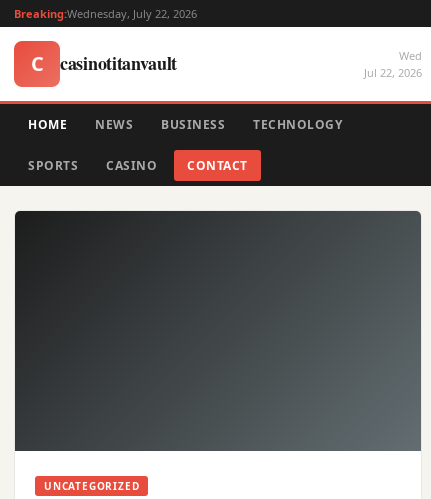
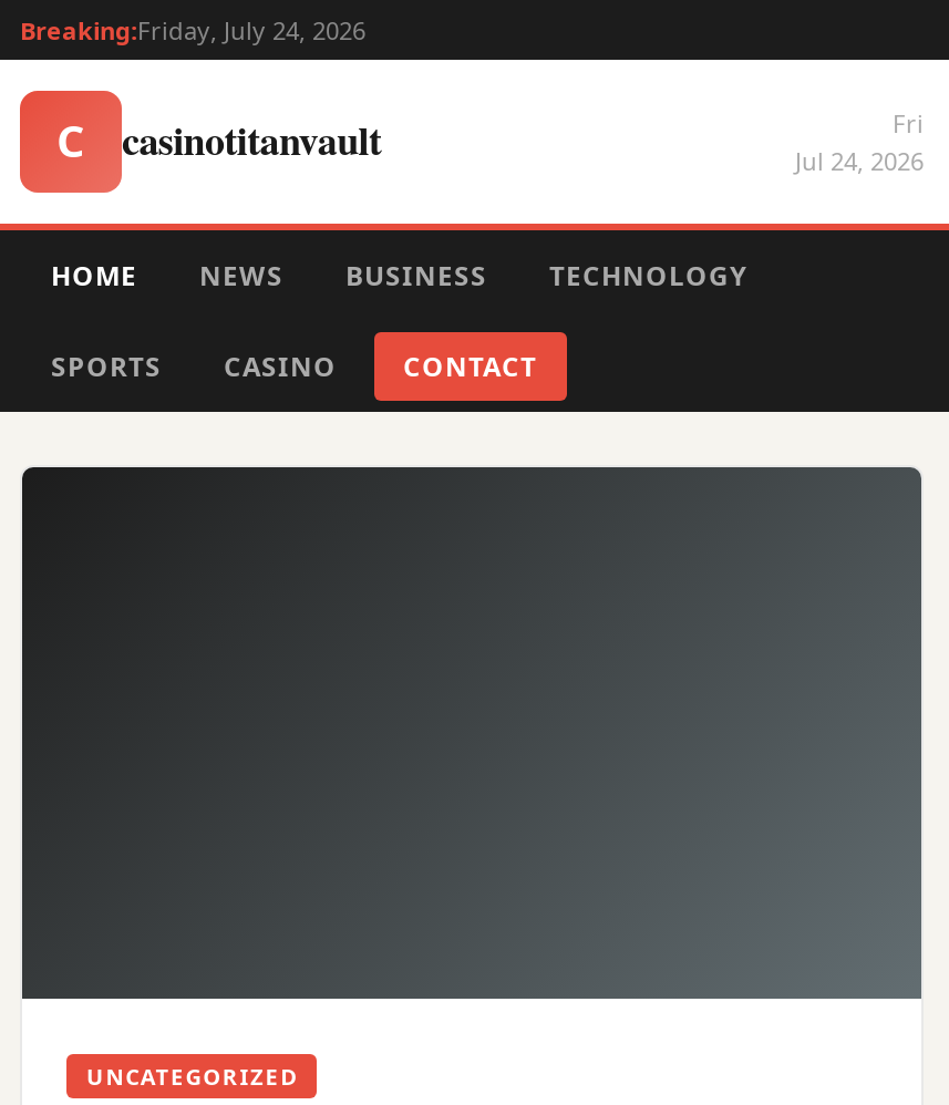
[14,6,197,21] Breaking:Wednesday, July 22, 2026 -> [20,13,365,47] Breaking:Friday, July 24, 2026
[364,48,422,80] Wed | Jul 22, 2026 -> [795,106,924,177] Fri | Jul 24, 2026

